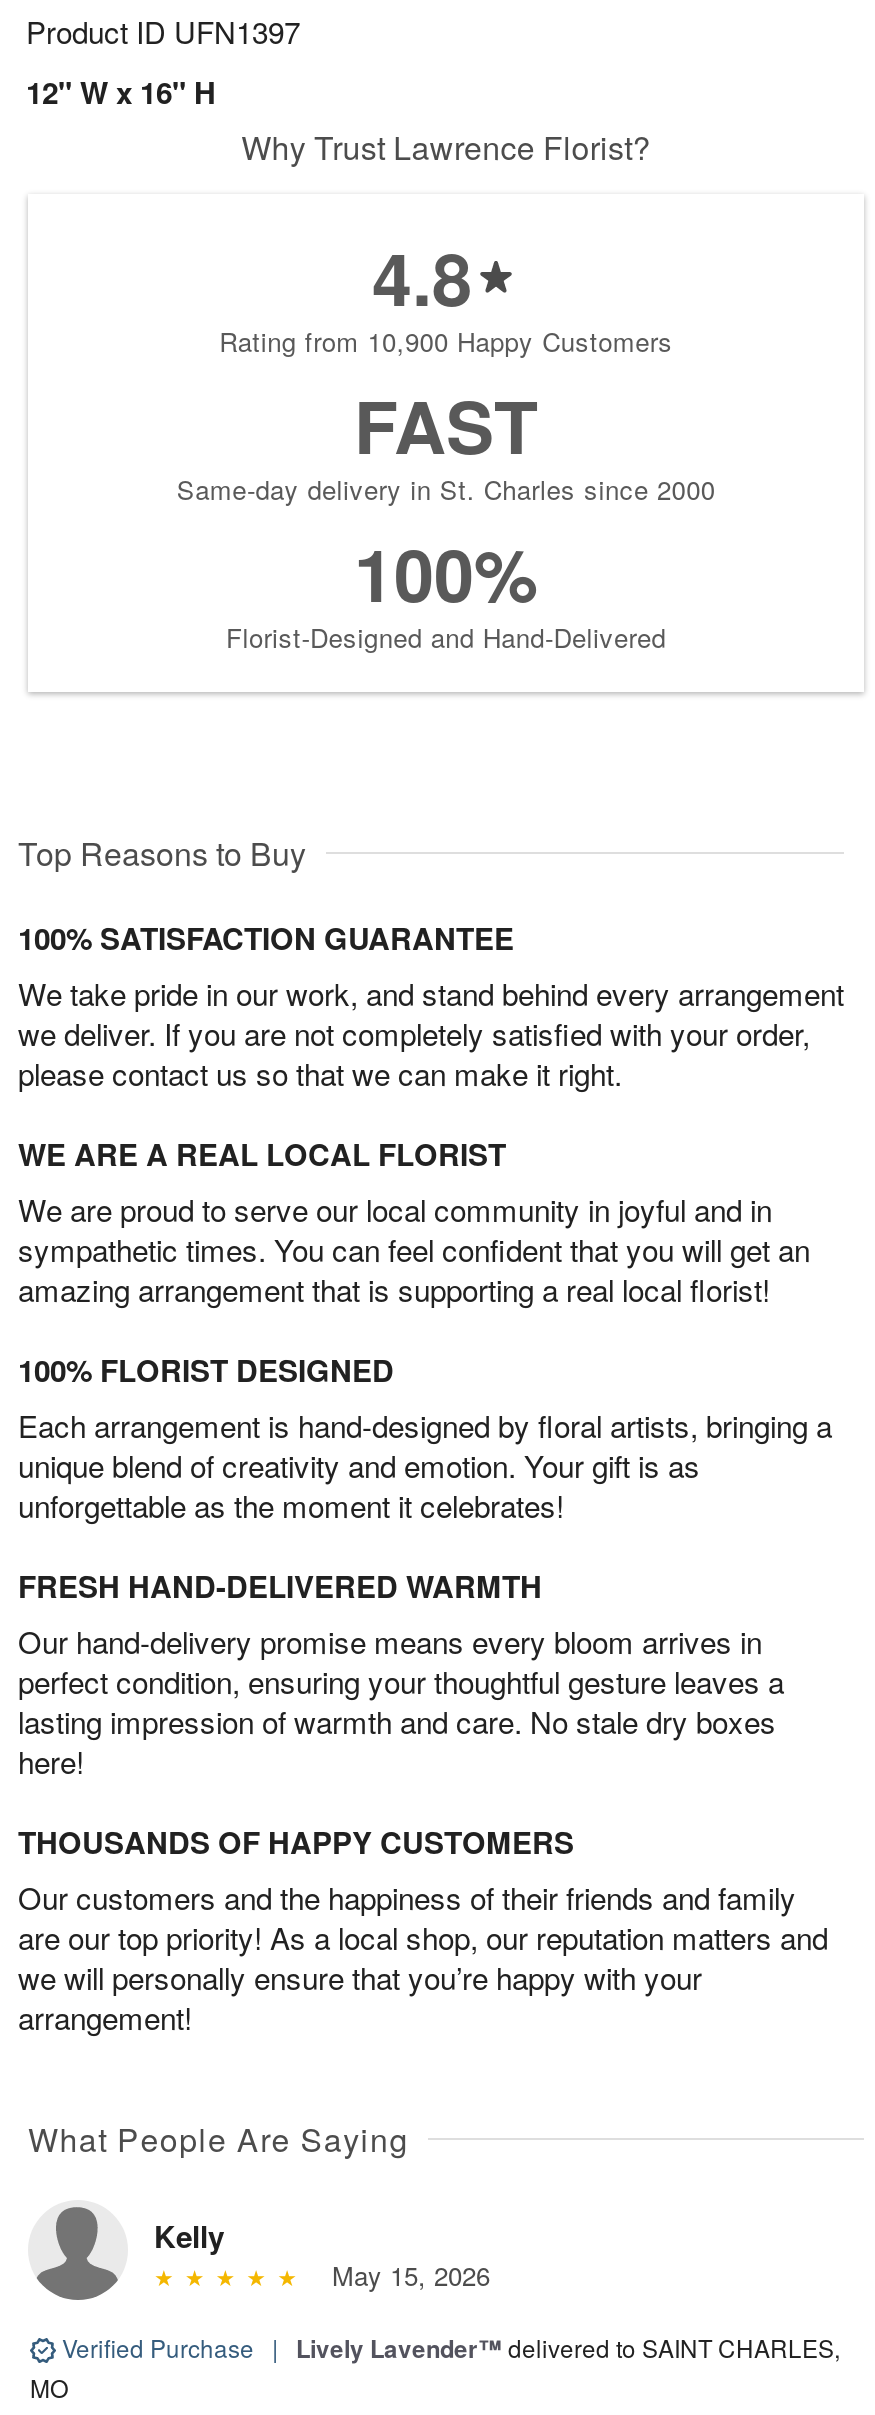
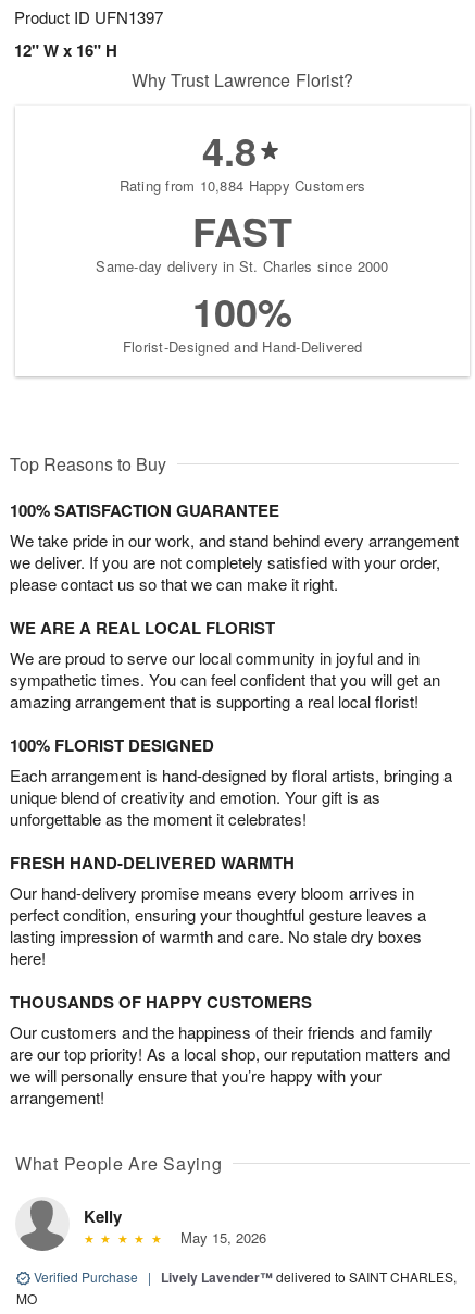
[219,321,673,359] Rating from 10,900 Happy Customers -> [119,175,366,195] Rating from 10,884 Happy Customers

